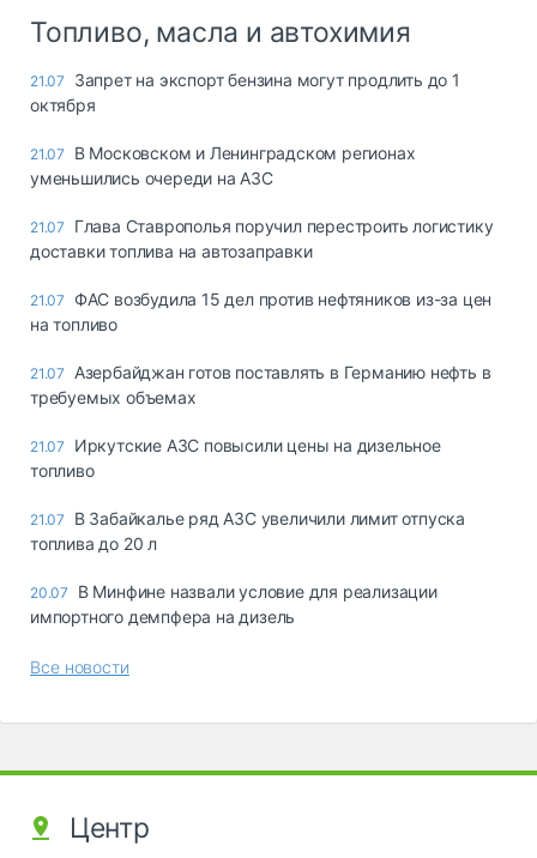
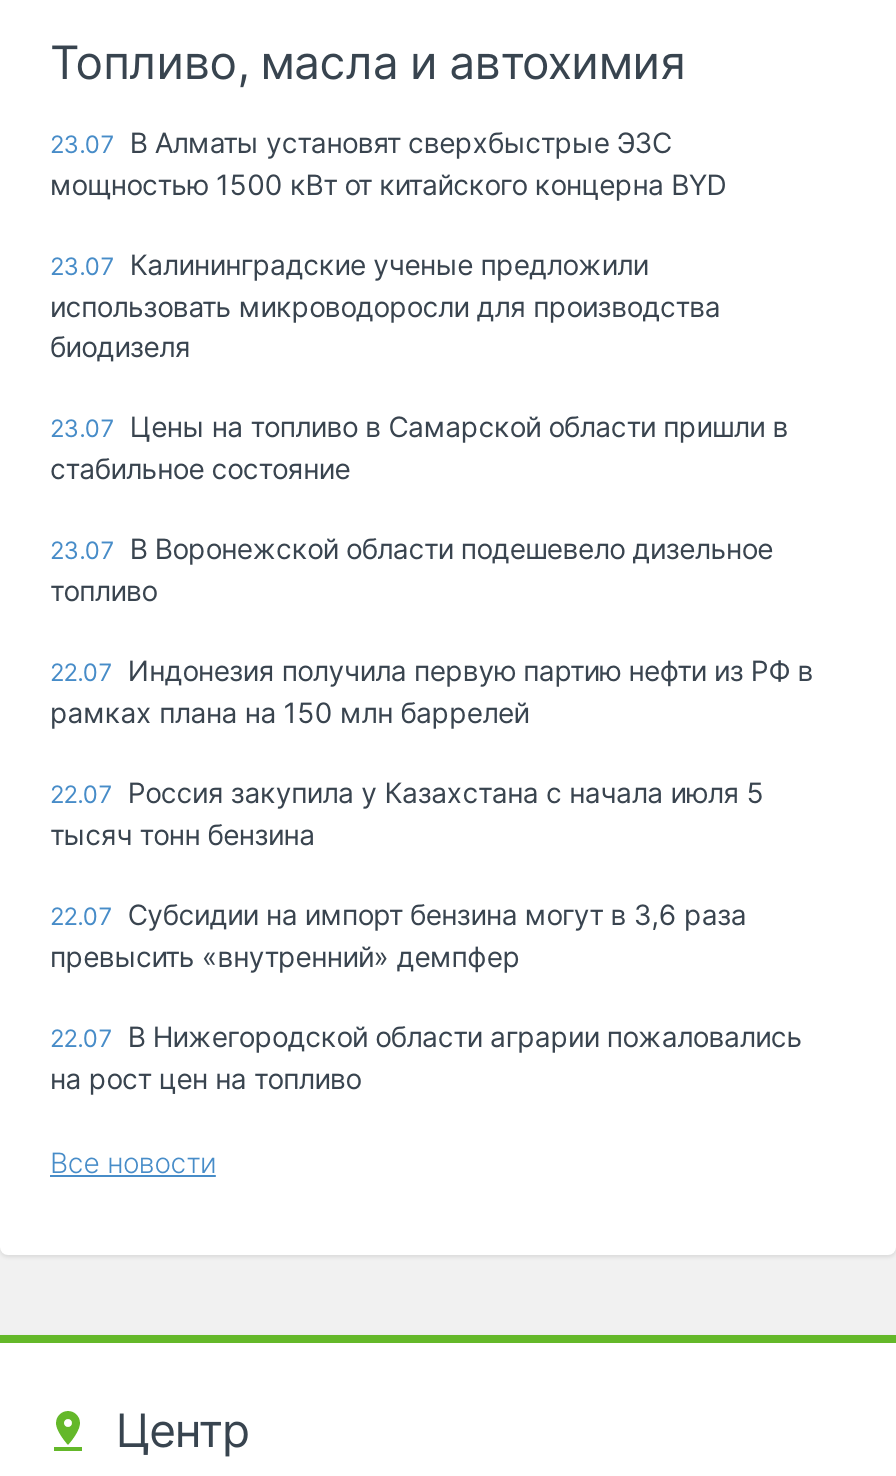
[30,70,493,455] 21.07 Запрет на экспорт бензина могут продлить до 1 | октября | 21.07 В Московском и Ленинградском регионах | уменьшились очереди на АЗС | 21.07 Глава Ставрополья поручил перестроить логистику | доставки топлива на автозаправки | 21.07 ФАС возбудила 15 дел против нефтяников из-за цен | на топливо | 21.07 Азербайджан готов поставлять в Германию нефть в | требуемых объемах | 21.07 Иркутские АЗС повысили цены на дизельное -> [50,125,788,565] 23.07 В Алматы установят сверхбыстрые ЭЗС | мощностью 1500 кВт от китайского концерна BYD | 23.07 Калининградские ученые предложили | использовать микроводоросли для производства | биодизеля | 23.07 Цены на топливо в Самарской области пришли в | стабильное состояние | 23.07 В Воронежской области подешевело дизельное
moved [30,460,94,481] -> [50,573,157,607]: топливо
[30,508,465,627] 21.07 В Забайкалье ряд АЗС увеличили лимит отпуска | топлива до 20 л | 20.07 В Минфине назвали условие для реализации | импортного демпфера на дизель -> [50,653,813,1095] 22.07 Индонезия получила первую партию нефти из РФ в | рамках плана на 150 млн баррелей | 22.07 Россия закупила у Казахстана с начала июля 5 | тысяч тонн бензина | 22.07 Субсидии на импорт бензина могут в 3,6 раза | превысить «внутренний» демпфер | 22.07 В Нижегородской области аграрии пожаловались | на рост цен на топливо

